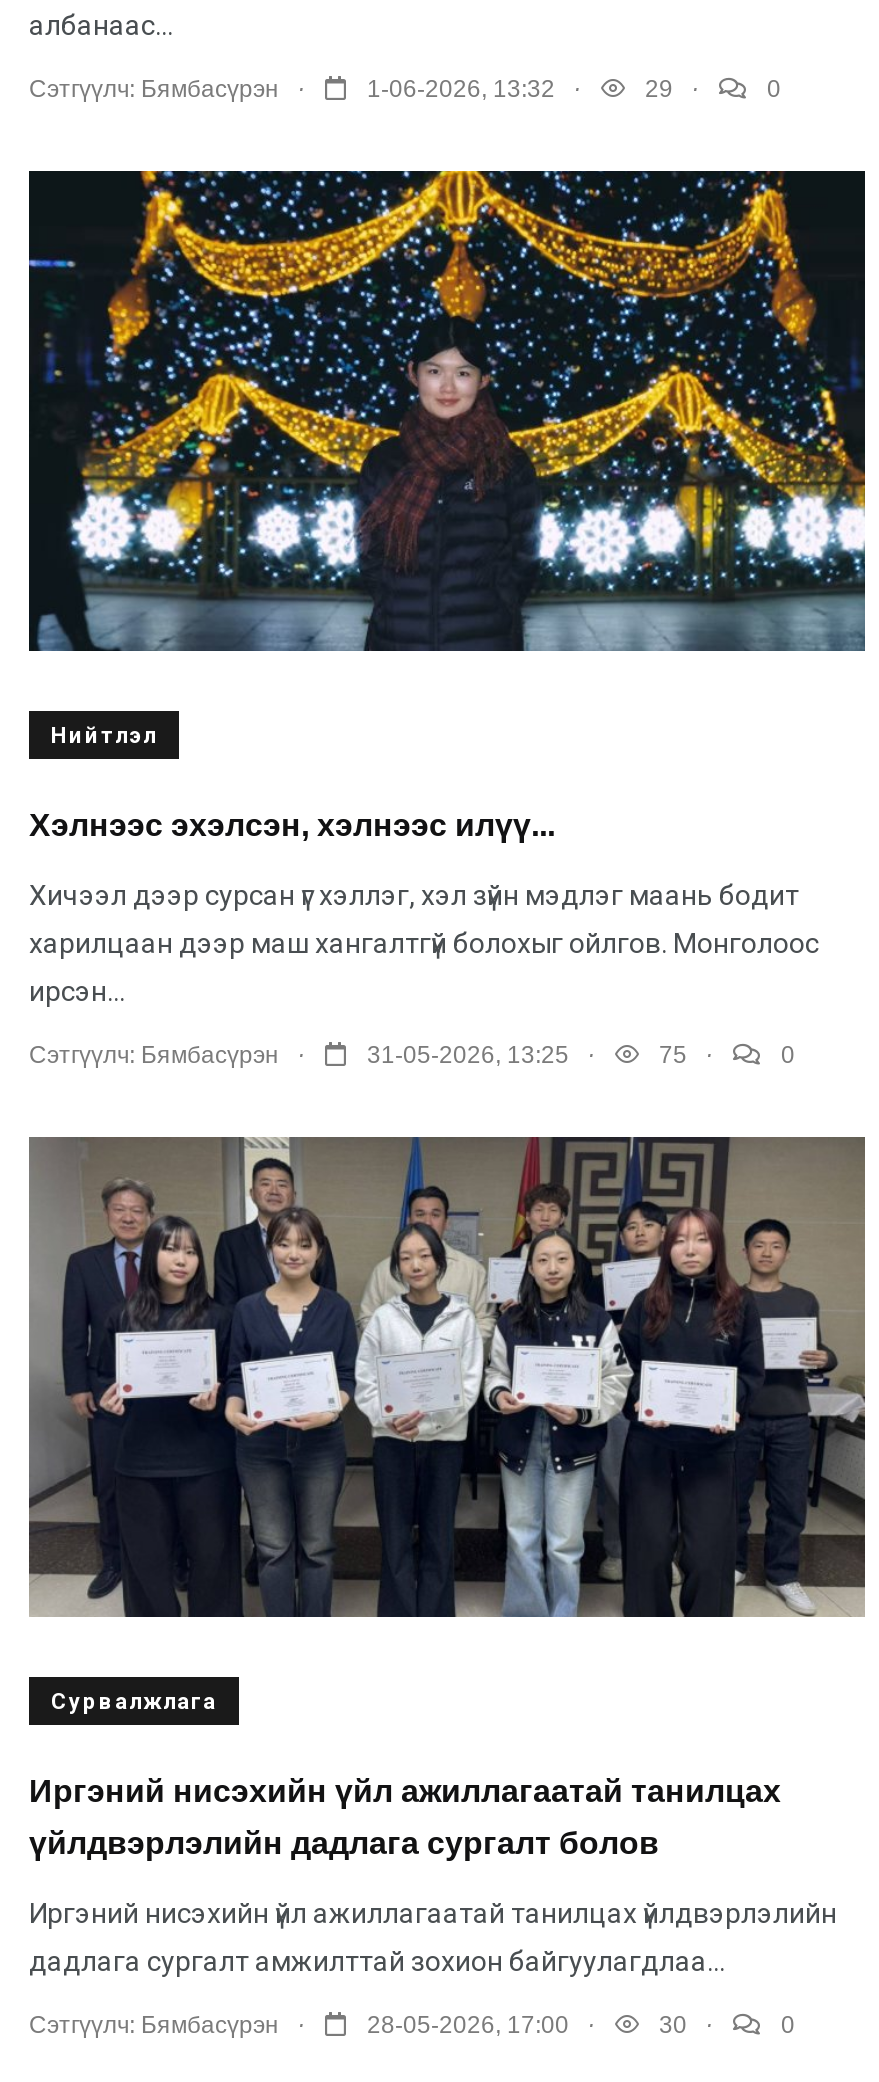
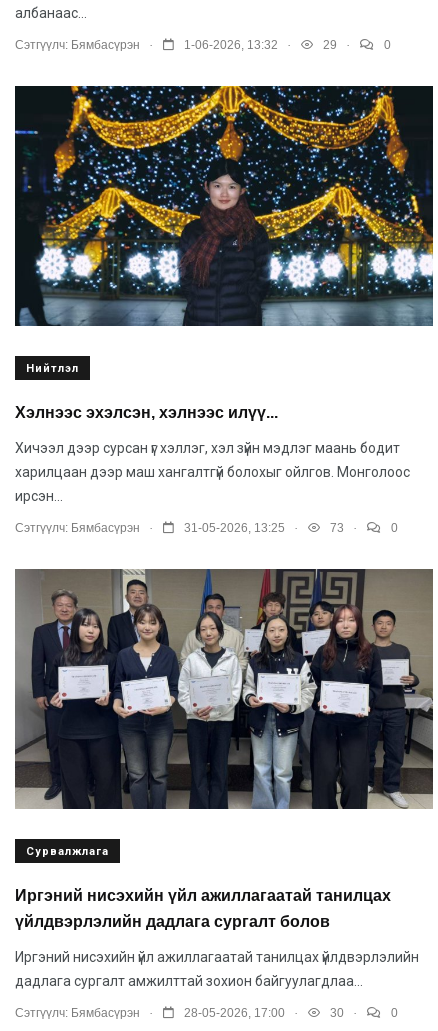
[659,1041,687,1069] 75 -> [330,521,344,535] 73

